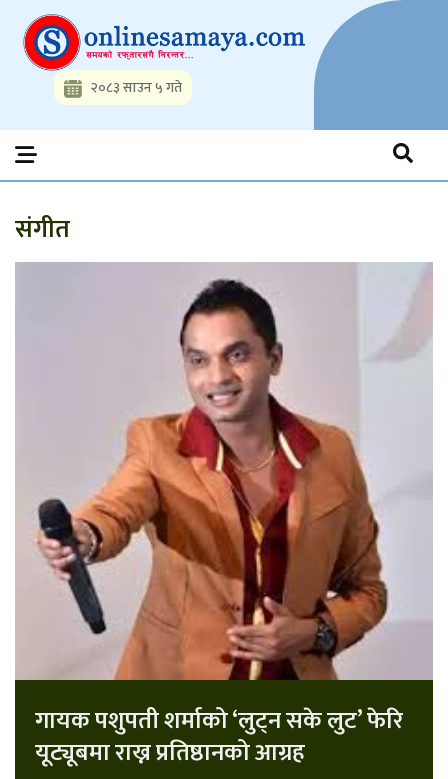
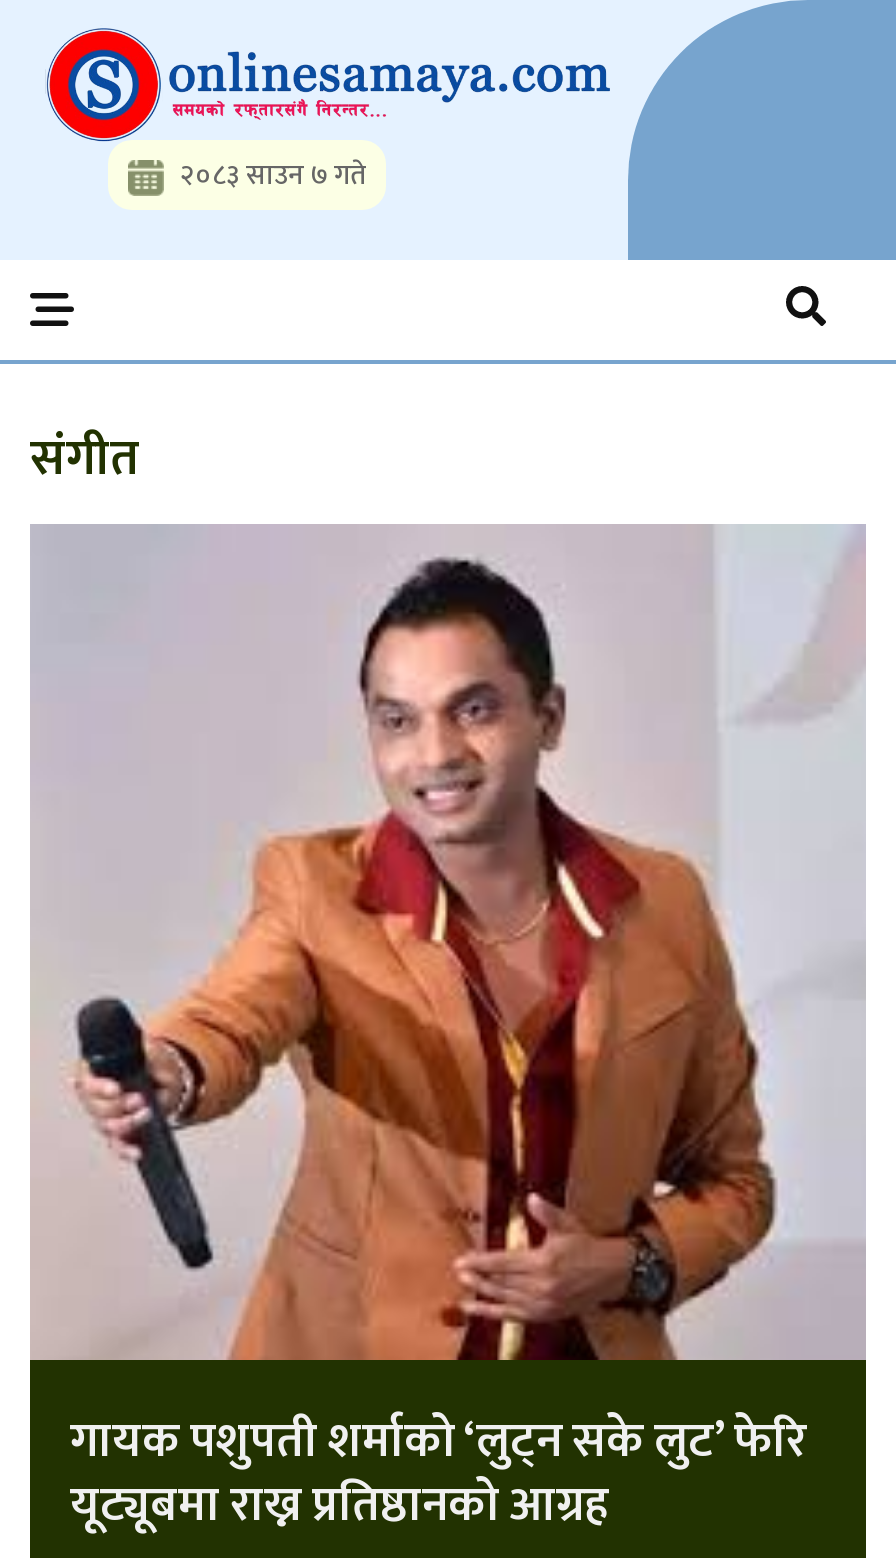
[87,76,182,99] २०८३ साउन ५ गते -> [174,153,366,199] २०८३ साउन ७ गते

